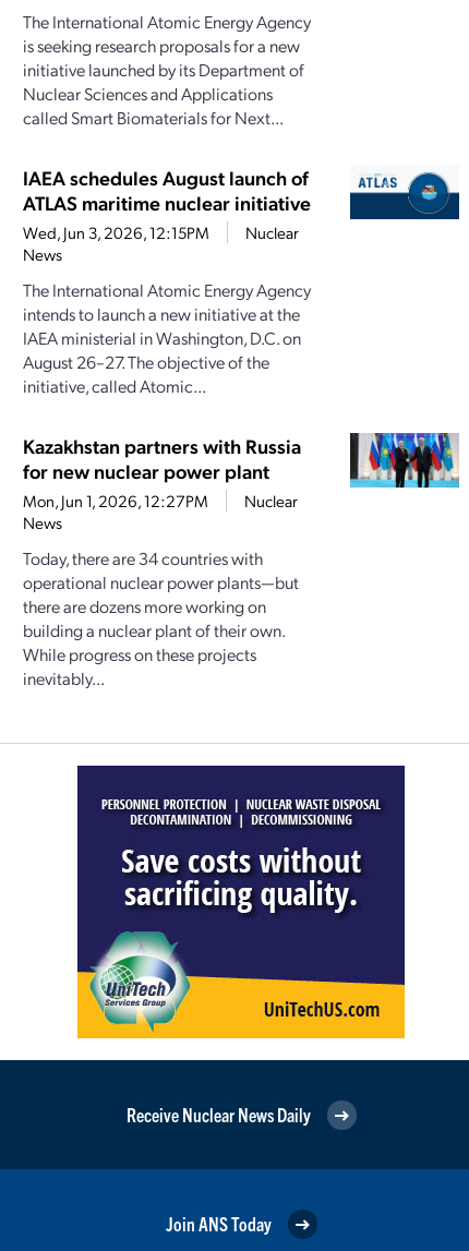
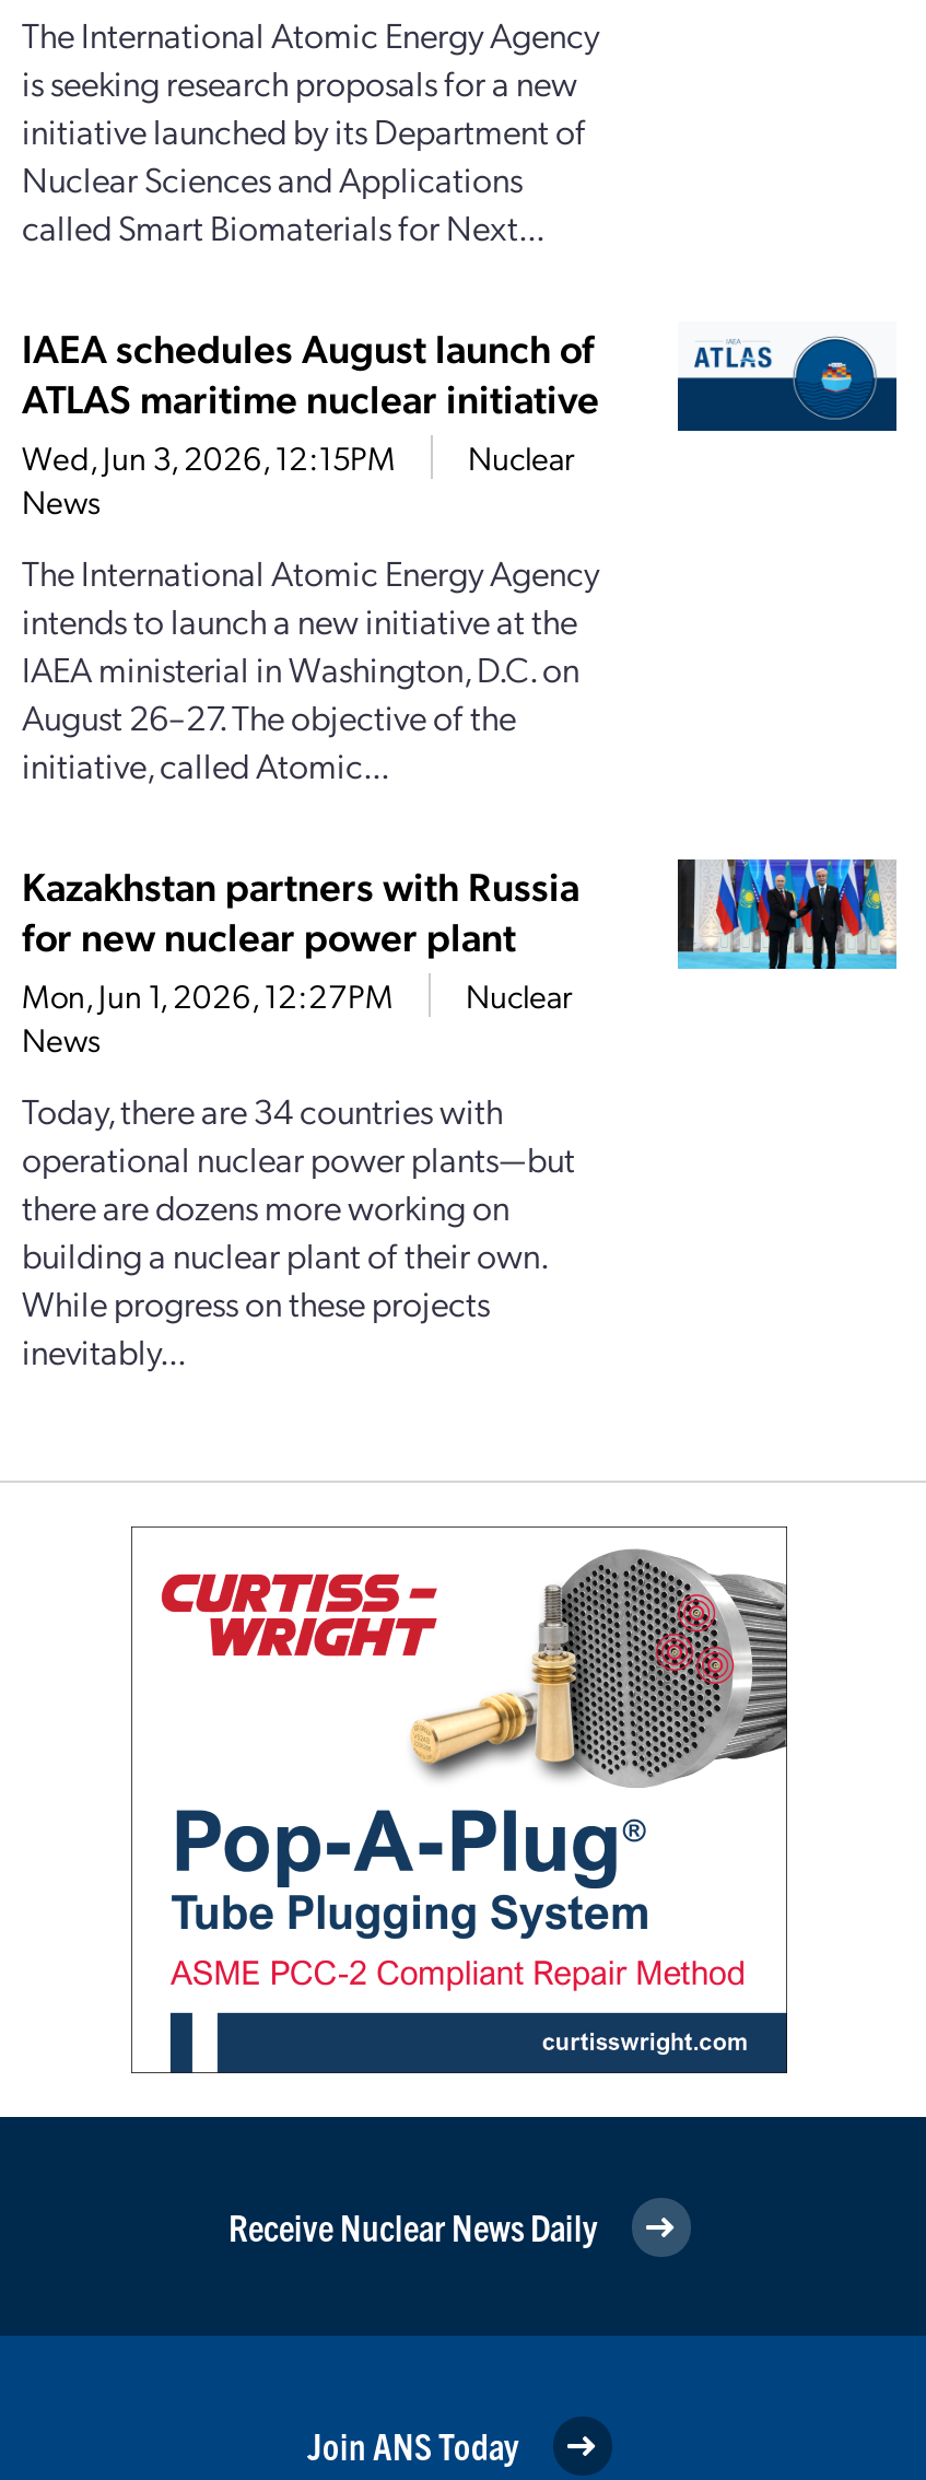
[76,766,406,1039] [image] -> [131,1529,789,2075] [image]

